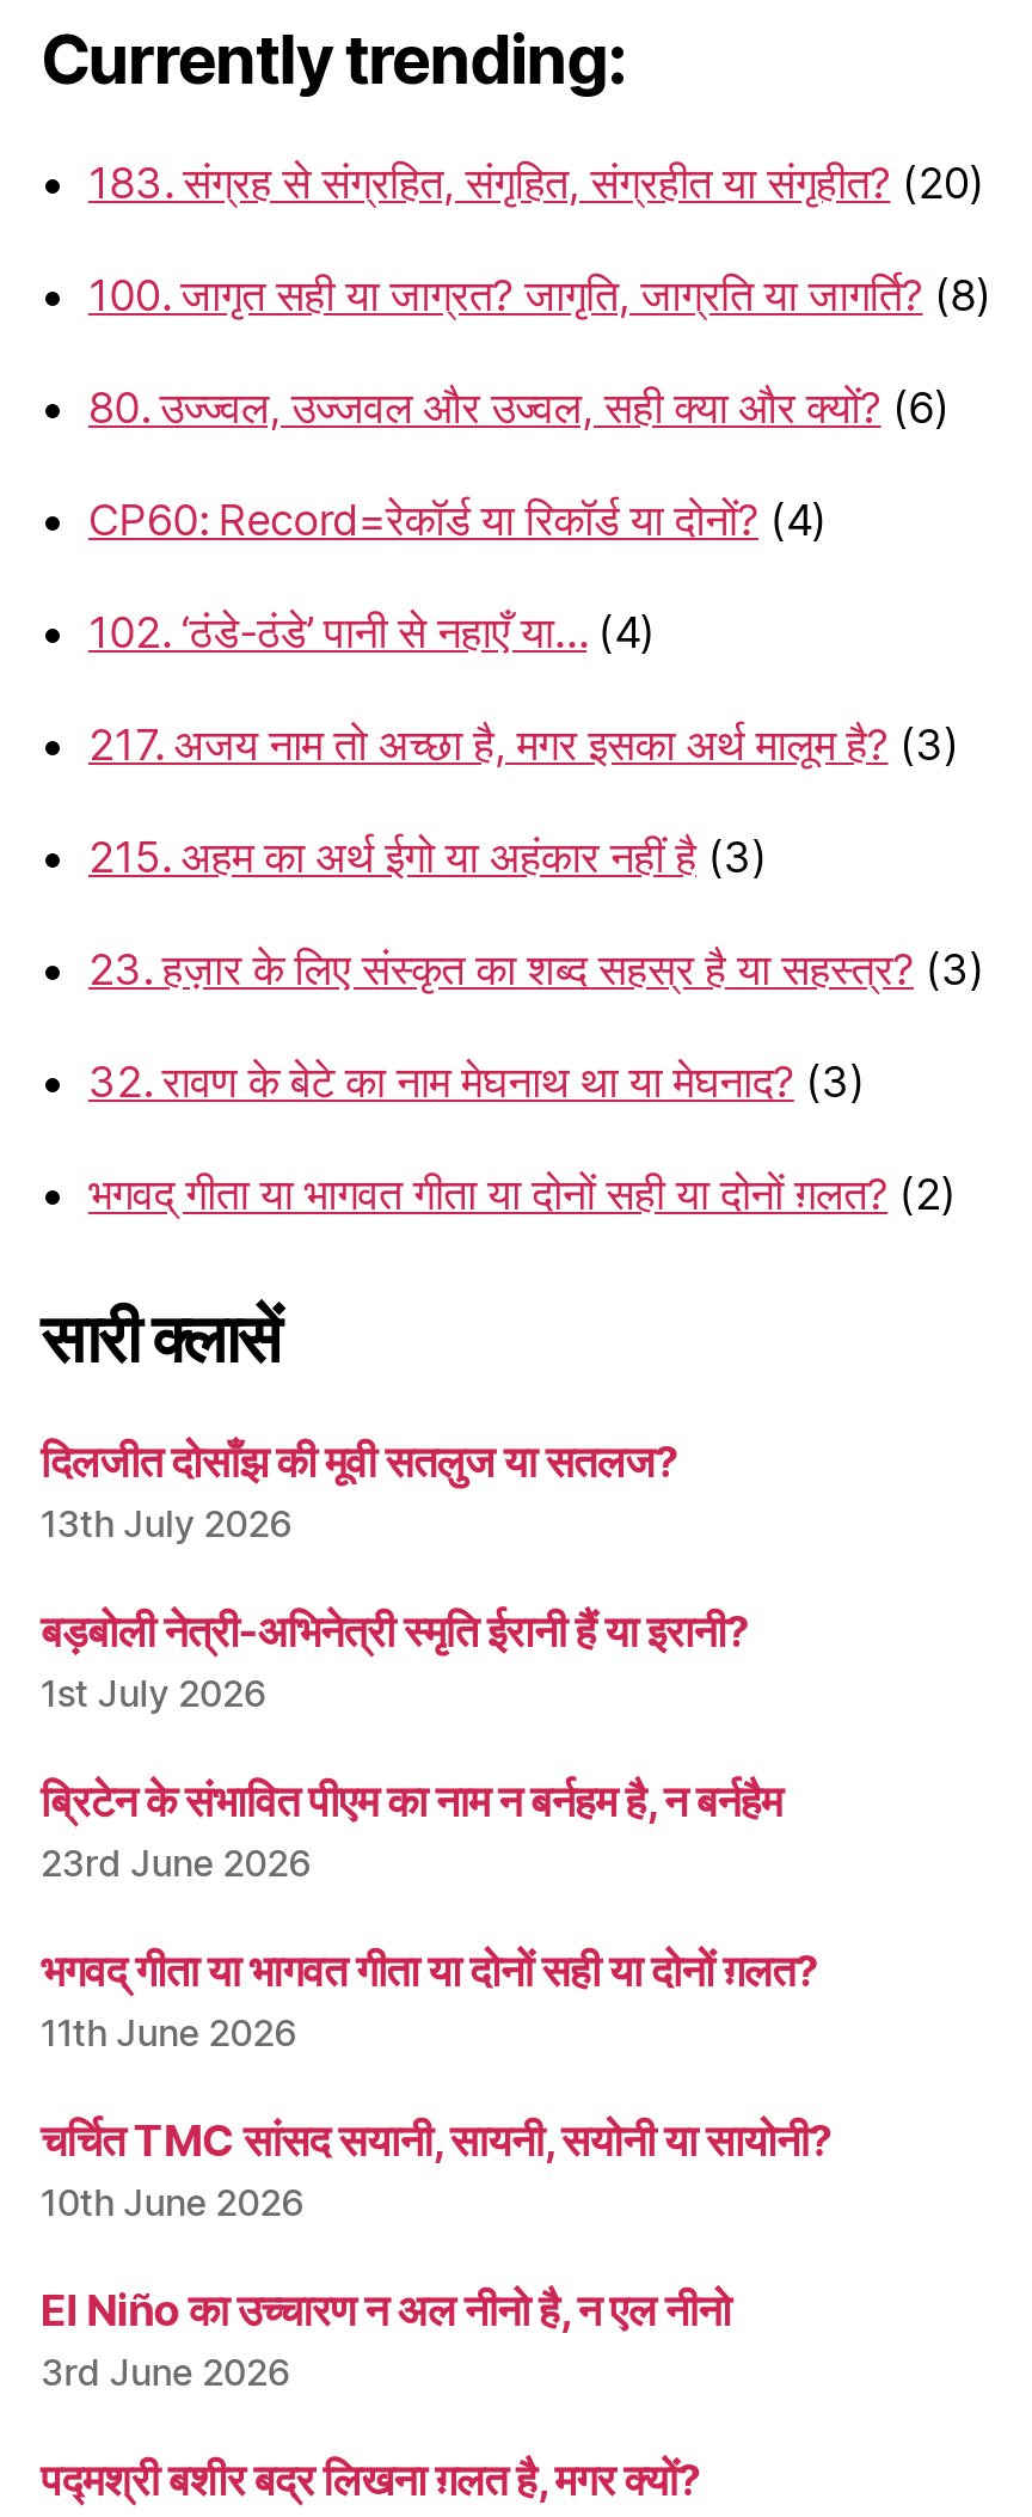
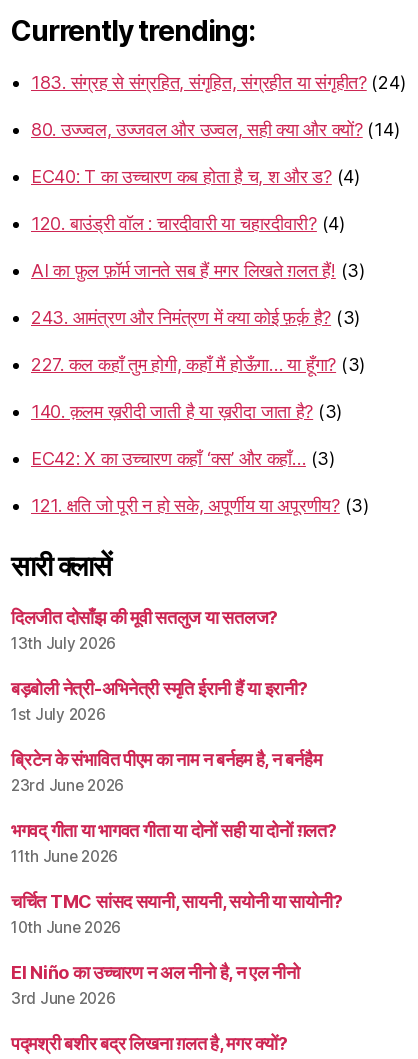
[88,158,983,208] 183. संग्रह से संग्रहित, संगृहित, संग्रहीत या संगृहीत? (20) -> [31,72,405,93] 183. संग्रह से संग्रहित, संगृहित, संग्रहीत या संगृहीत? (24)
[88,270,989,320] 100. जागृत सही या जाग्रत? जागृति, जाग्रति या जागर्ति? (8) -> [31,119,399,140] 80. उज्ज्वल, उज्जवल और उज्वल, सही क्या और क्यों? (14)
[88,382,948,433] 80. उज्ज्वल, उज्जवल और उज्वल, सही क्या और क्यों? (6) -> [31,166,360,187] EC40: T का उच्चारण कब होता है च, श और ड? (4)
[88,495,825,545] CP60: Record=रेकॉर्ड या रिकॉर्ड या दोनों? (4) -> [31,213,345,234] 120. बाउंड्री वॉल : चारदीवारी या चहारदीवारी? (4)
[88,607,653,657] 102. ‘ठंडे-ठंडे’ पानी से नहाएँ या… (4) -> [31,260,365,281] AI का फ़ुल फ़ॉर्म जानते सब हैं मगर लिखते ग़लत हैं! (3)
[88,719,957,770] 217. अजय नाम तो अच्छा है, मगर इसका अर्थ मालूम है? (3) -> [31,307,360,328] 243. आमंत्रण और निमंत्रण में क्या कोई फ़र्क़ है? (3)
[88,832,765,882] 215. अहम का अर्थ ईगो या अहंकार नहीं है (3) -> [31,354,365,375] 227. कल कहाँ तुम होगी, कहाँ मैं होऊँगा… या हूँगा? (3)
[88,944,983,994] 23. हज़ार के लिए संस्कृत का शब्द सहस्र है या सहस्त्र? (3) -> [31,401,342,422] 140. क़लम ख़रीदी जाती है या ख़रीदा जाता है? (3)
[88,1057,863,1107] 32. रावण के बेटे का नाम मेघनाथ था या मेघनाद? (3) -> [31,448,335,469] EC42: X का उच्चारण कहाँ ‘क्स’ और कहाँ… (3)
[88,1169,954,1219] भगवद् गीता या भागवत गीता या दोनों सही या दोनों ग़लत? (2) -> [31,495,369,516] 121. क्षति जो पूरी न हो सके, अपूर्णीय या अपूरणीय? (3)

